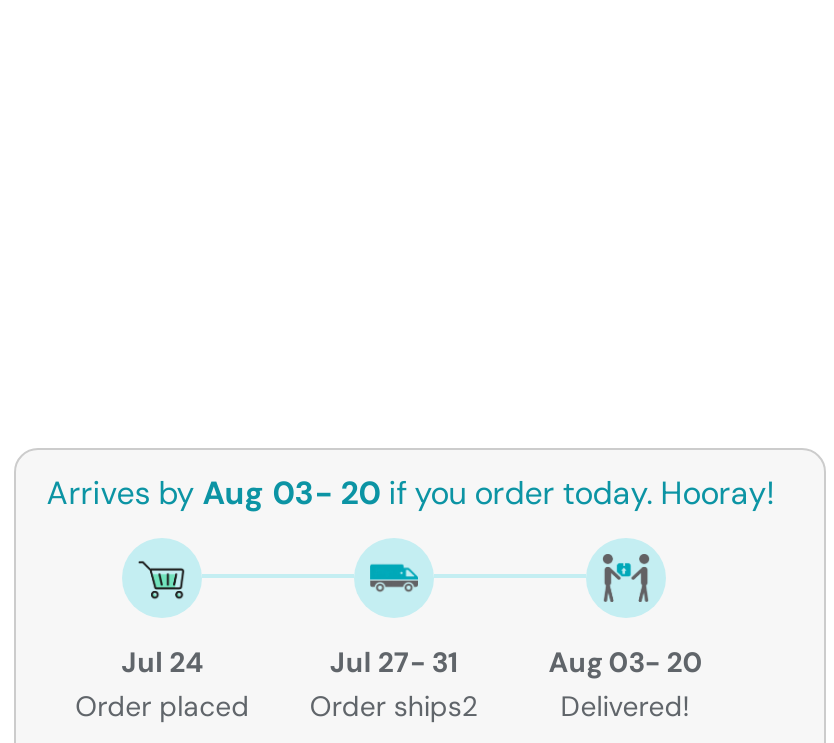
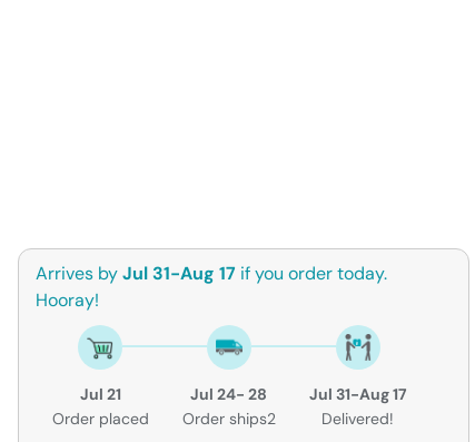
[46,472,774,514] Arrives by Aug 03- 20 if you order today. Hooray! -> [36,262,387,312] Arrives by Jul 31-Aug 17 if you order today. | Hooray!
[121,644,203,680] Jul 24 -> [80,384,121,404] Jul 21
[330,644,458,680] Jul 27- 31 -> [191,384,267,404] Jul 24- 28
[548,644,702,680] Aug 03- 20 -> [309,384,407,404] Jul 31-Aug 17

